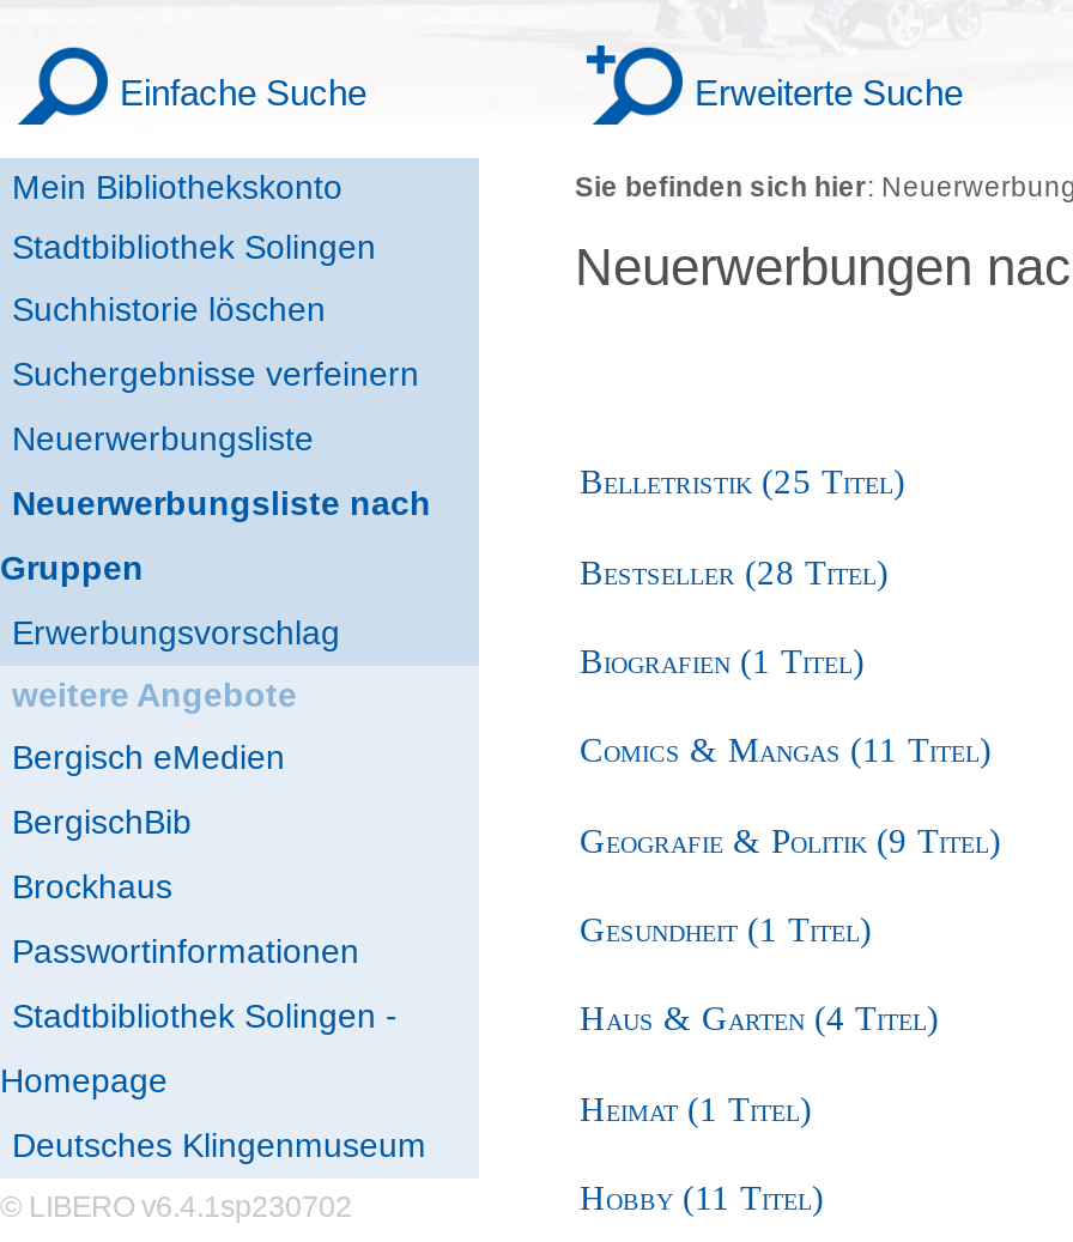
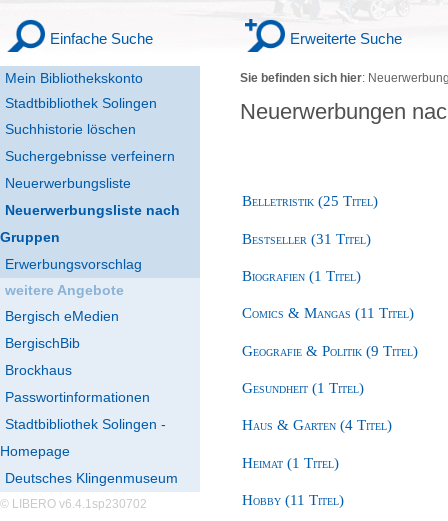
[580,553,889,591] Bestseller (28 Titel) -> [242,231,371,247] Bestseller (31 Titel)

